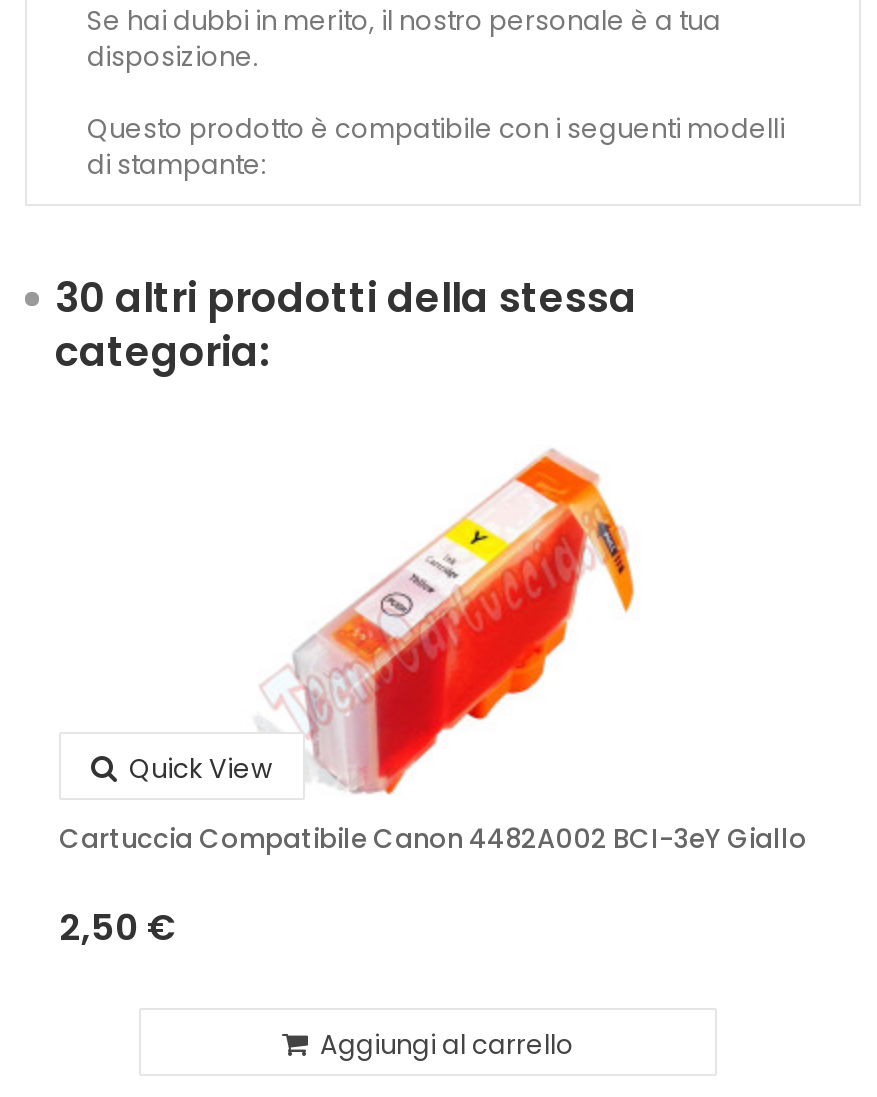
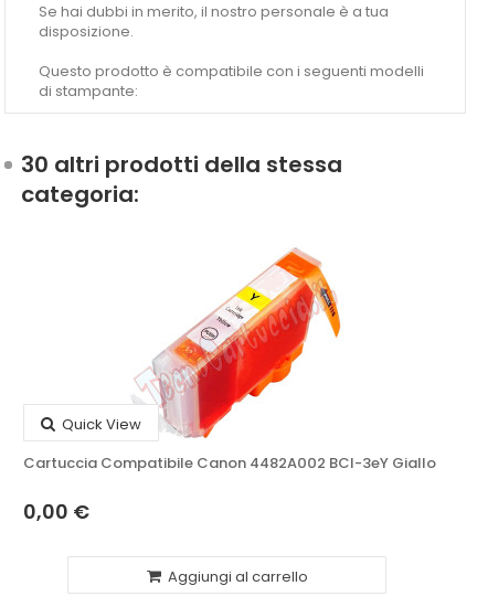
[59,902,177,952] 2,50 € -> [23,498,89,525] 0,00 €

